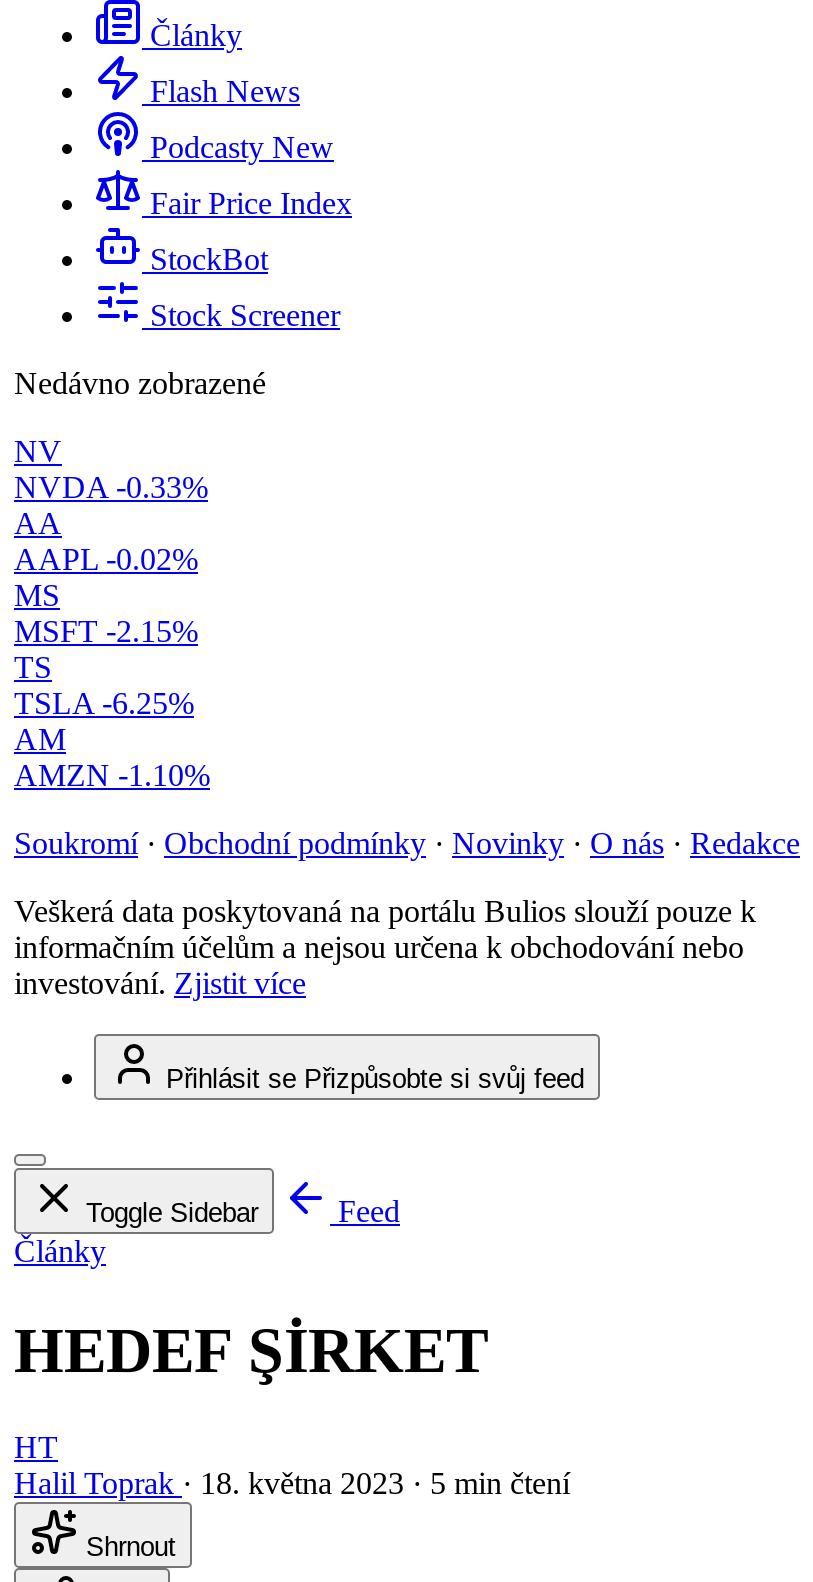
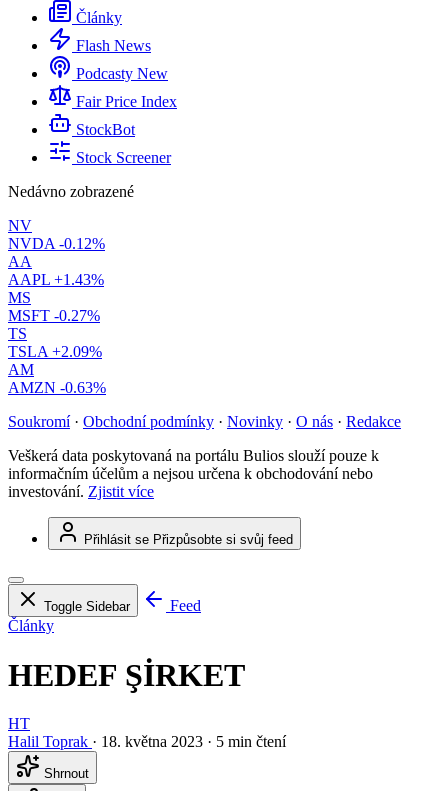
[14,470,208,504] NVDA -0.33% -> [8,235,105,252] NVDA -0.12%
[14,542,198,576] AAPL -0.02% -> [8,271,104,288] AAPL +1.43%
[14,614,198,648] MSFT -2.15% -> [8,307,100,324] MSFT -0.27%
[14,686,194,720] TSLA -6.25% -> [8,343,102,360] TSLA +2.09%
[14,758,210,792] AMZN -1.10% -> [8,379,106,396] AMZN -0.63%

